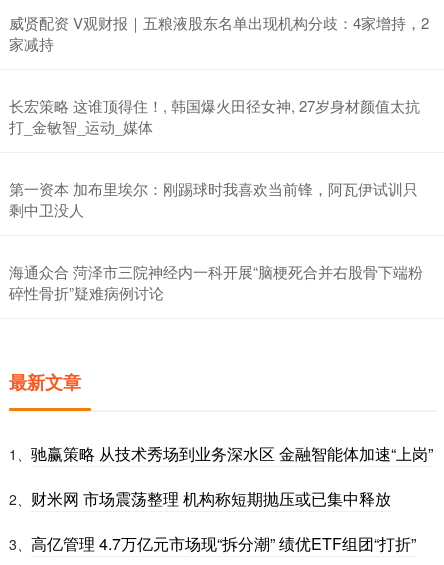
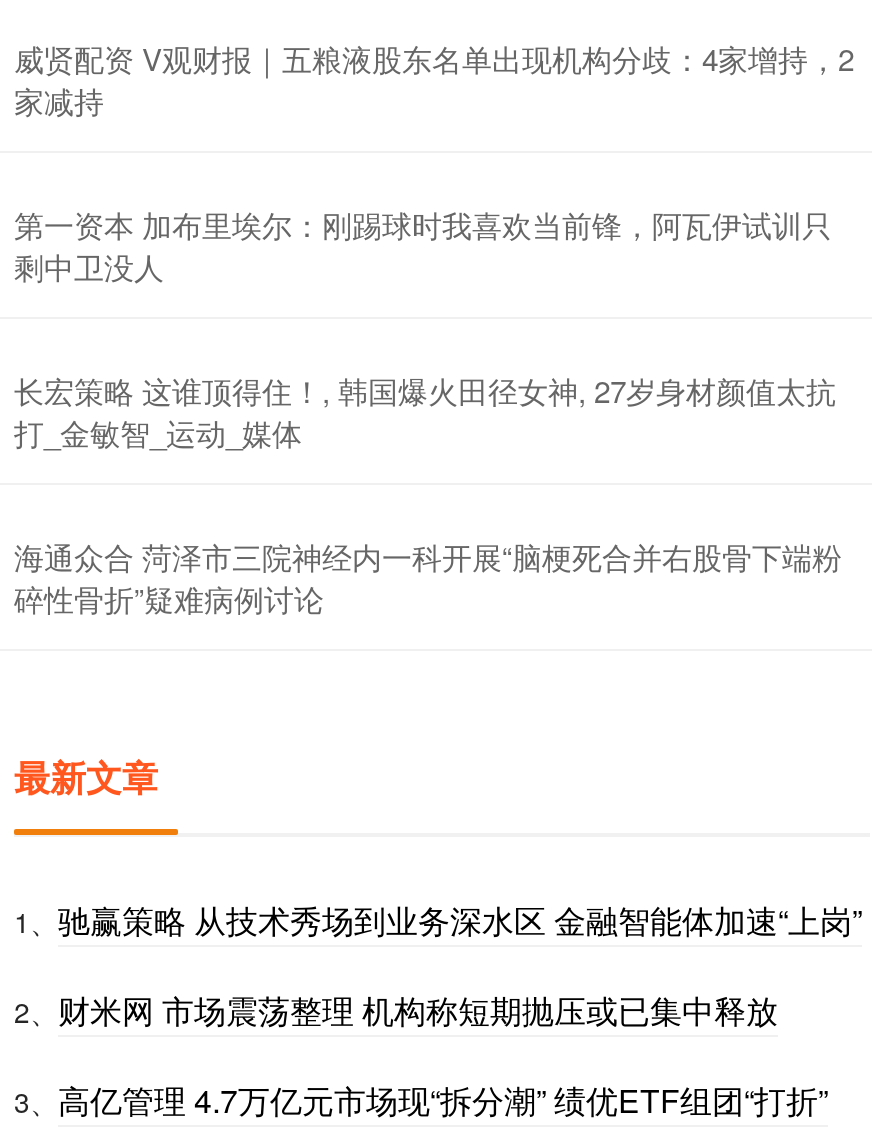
moved [9,95,420,137] -> [14,369,836,453]: 长宏策略 这谁顶得住！, 韩国爆火田径女神, 27岁身材颜值太抗 | 打_金敏智_运动_媒体
moved [9,178,418,220] -> [14,203,832,287]: 第一资本 加布里埃尔：刚踢球时我喜欢当前锋，阿瓦伊试训只 | 剩中卫没人

